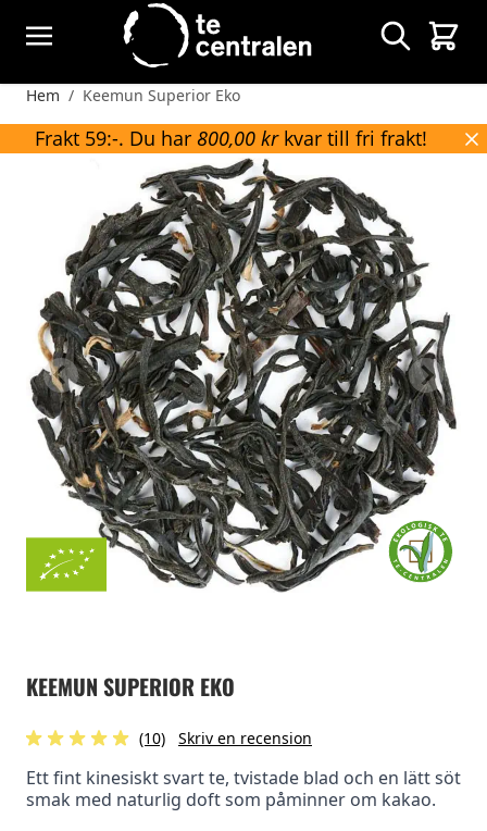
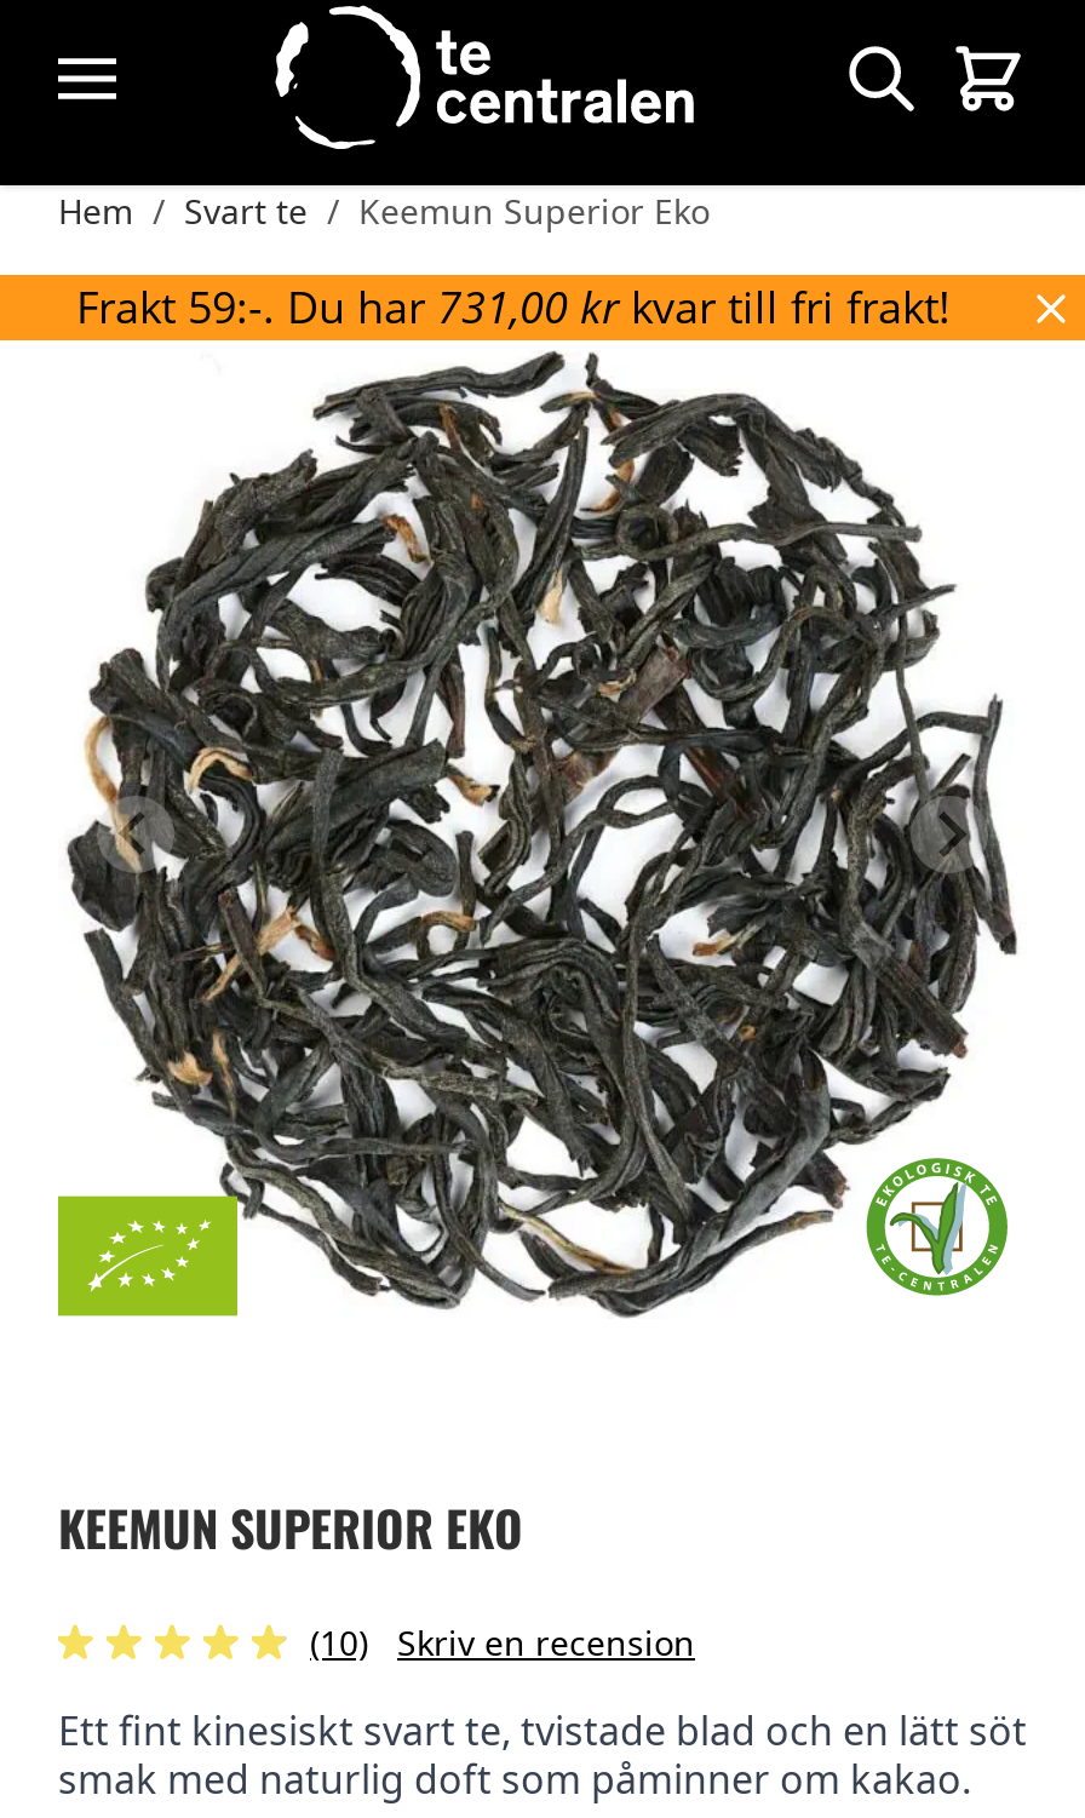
[26,85,240,106] Hem / Keemun Superior Eko -> [58,188,710,234] Hem / Svart te / Keemun Superior Eko
[34,125,427,151] Frakt 59:-. Du har 800,00 kr kvar till fri frakt! -> [76,277,951,336] Frakt 59:-. Du har 731,00 kr kvar till fri frakt!

